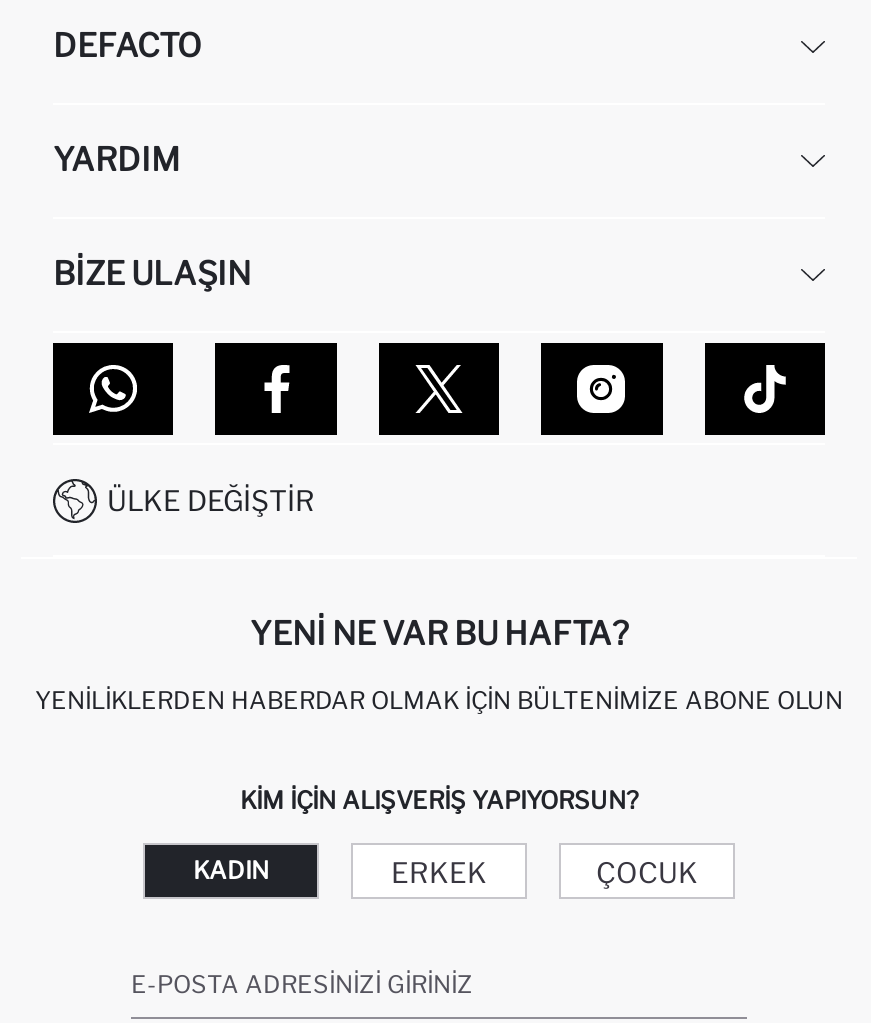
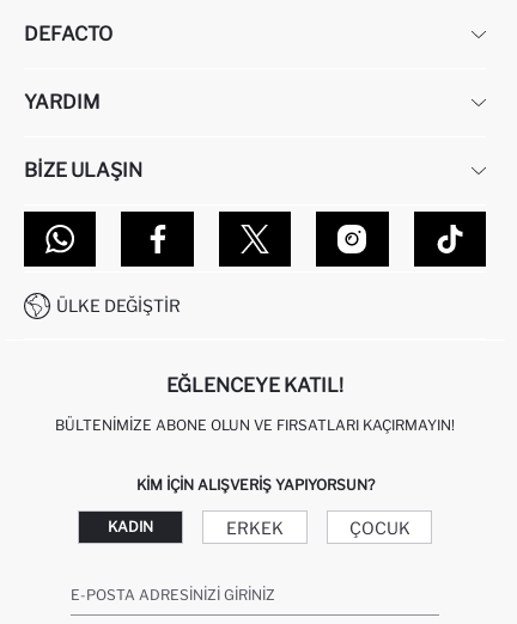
[250,615,628,653] YENI NE VAR BU HAFTA? -> [166,374,343,397] EĞLENCEYE KATIL!
[35,685,843,715] YENILIKLERDEN HABERDAR OLMAK İÇIN BÜLTENIMIZE ABONE OLUN -> [55,416,455,434] BÜLTENIMIZE ABONE OLUN VE FIRSATLARI KAÇIRMAYIN!

